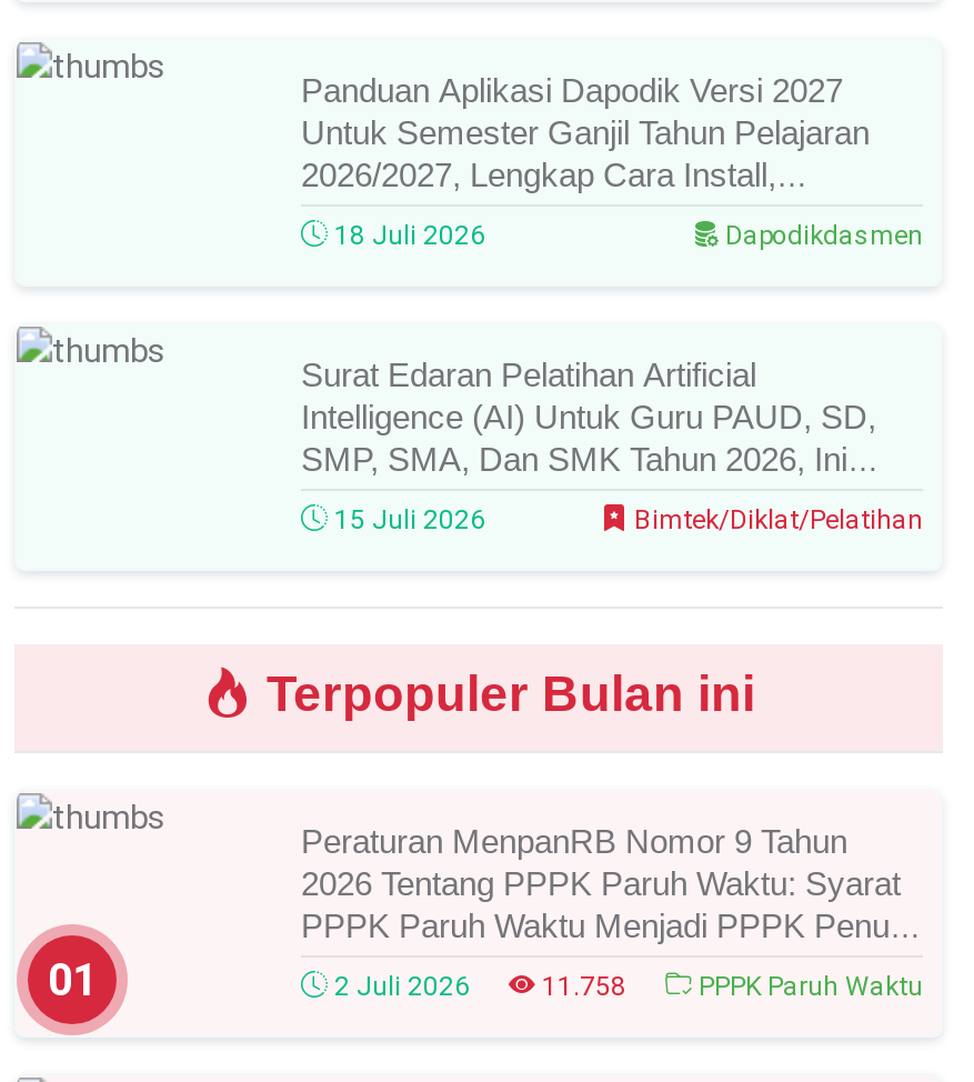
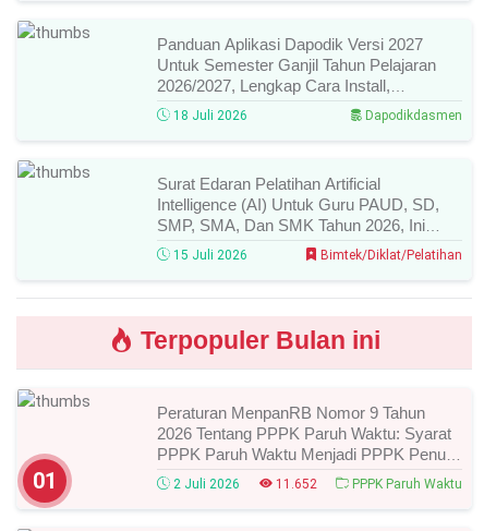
[535,970,626,1002] 11.758 -> [272,476,317,492] 11.652

